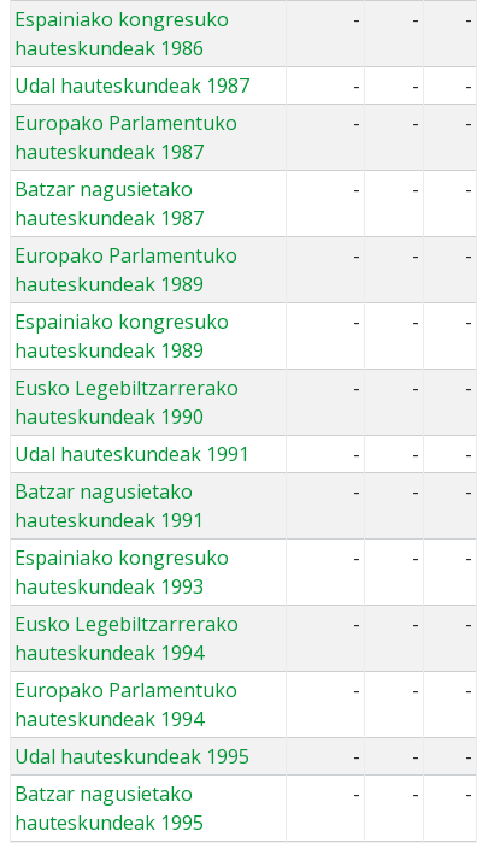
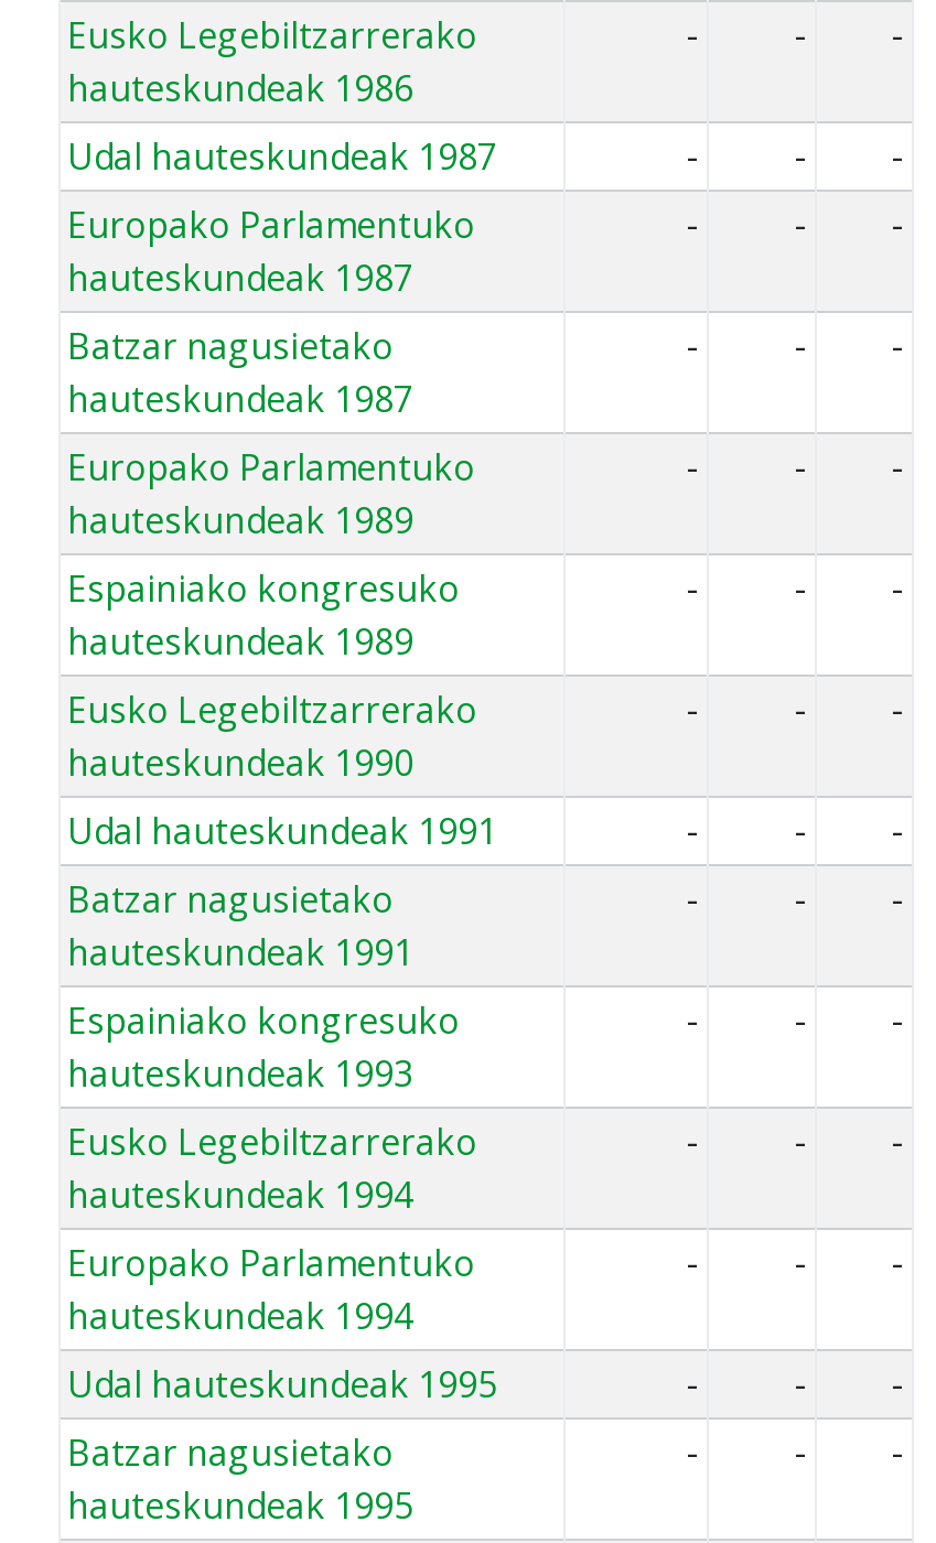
[14,6,229,33] Espainiako kongresuko -> [67,12,477,60] Eusko Legebiltzarrerako

